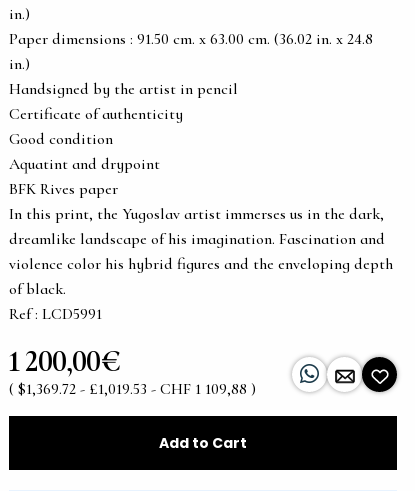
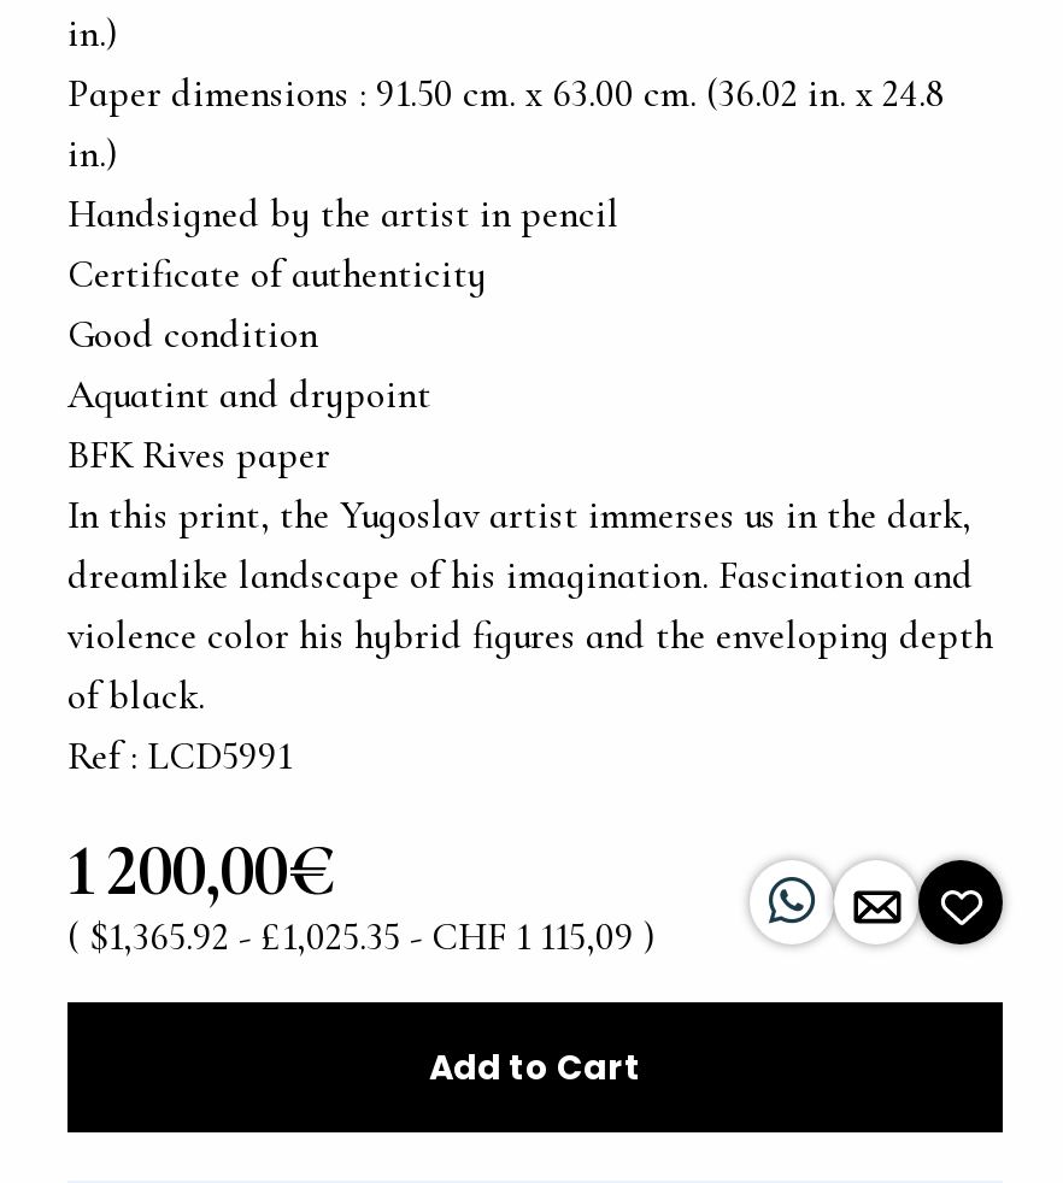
[9,379,256,399] ( $1,369.72 - £1,019.53 - CHF 1 109,88 ) -> [67,914,656,962] ( $1,365.92 - £1,025.35 - CHF 1 115,09 )

